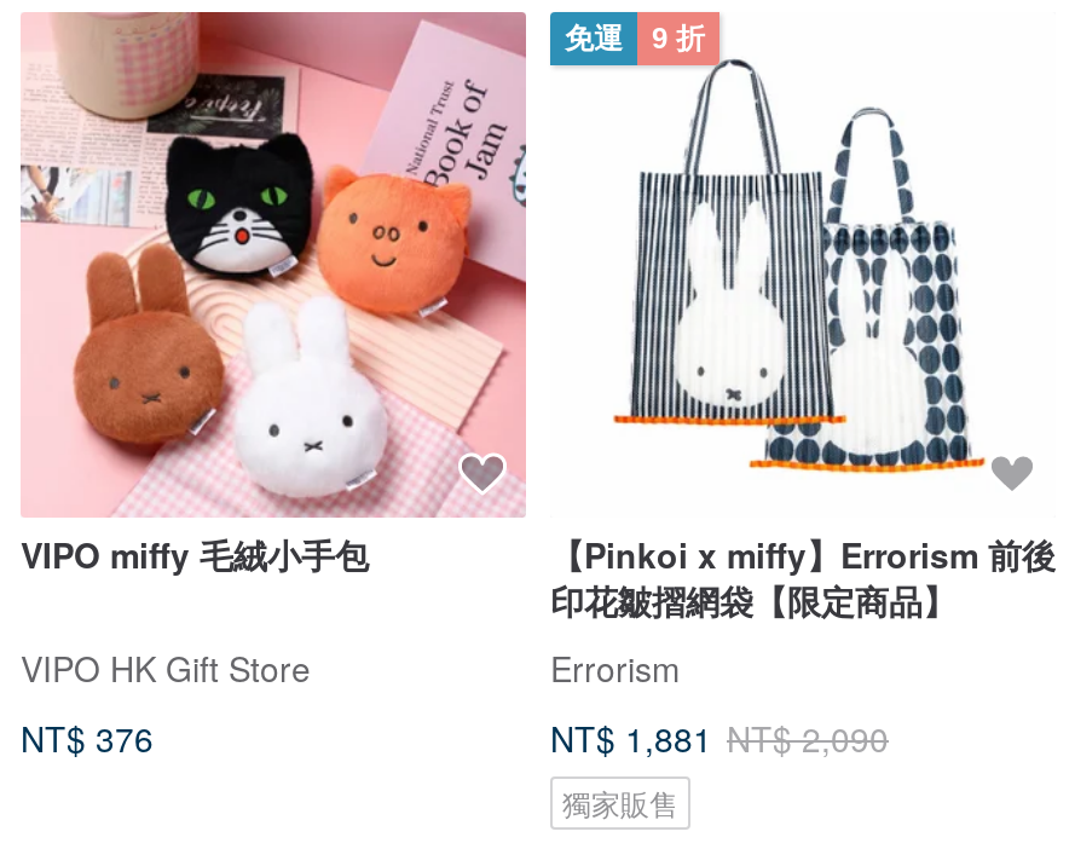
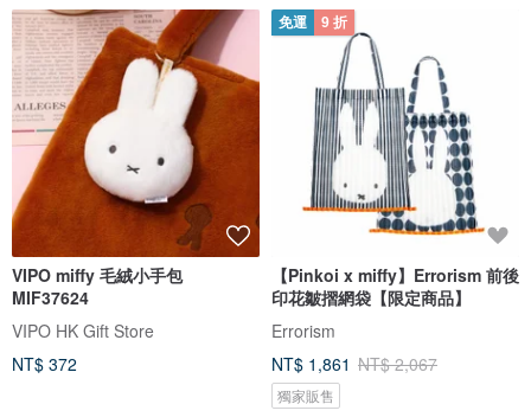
[21,11,528,519] [image] -> [11,9,261,258] [image]
none -> [12,285,89,309] MIF37624
[21,714,154,762] NT$ 376 -> [12,352,77,376] NT$ 372
[550,714,889,762] NT$ 1,881 NT$ 2,090 -> [271,352,437,376] NT$ 1,861 NT$ 2,067

